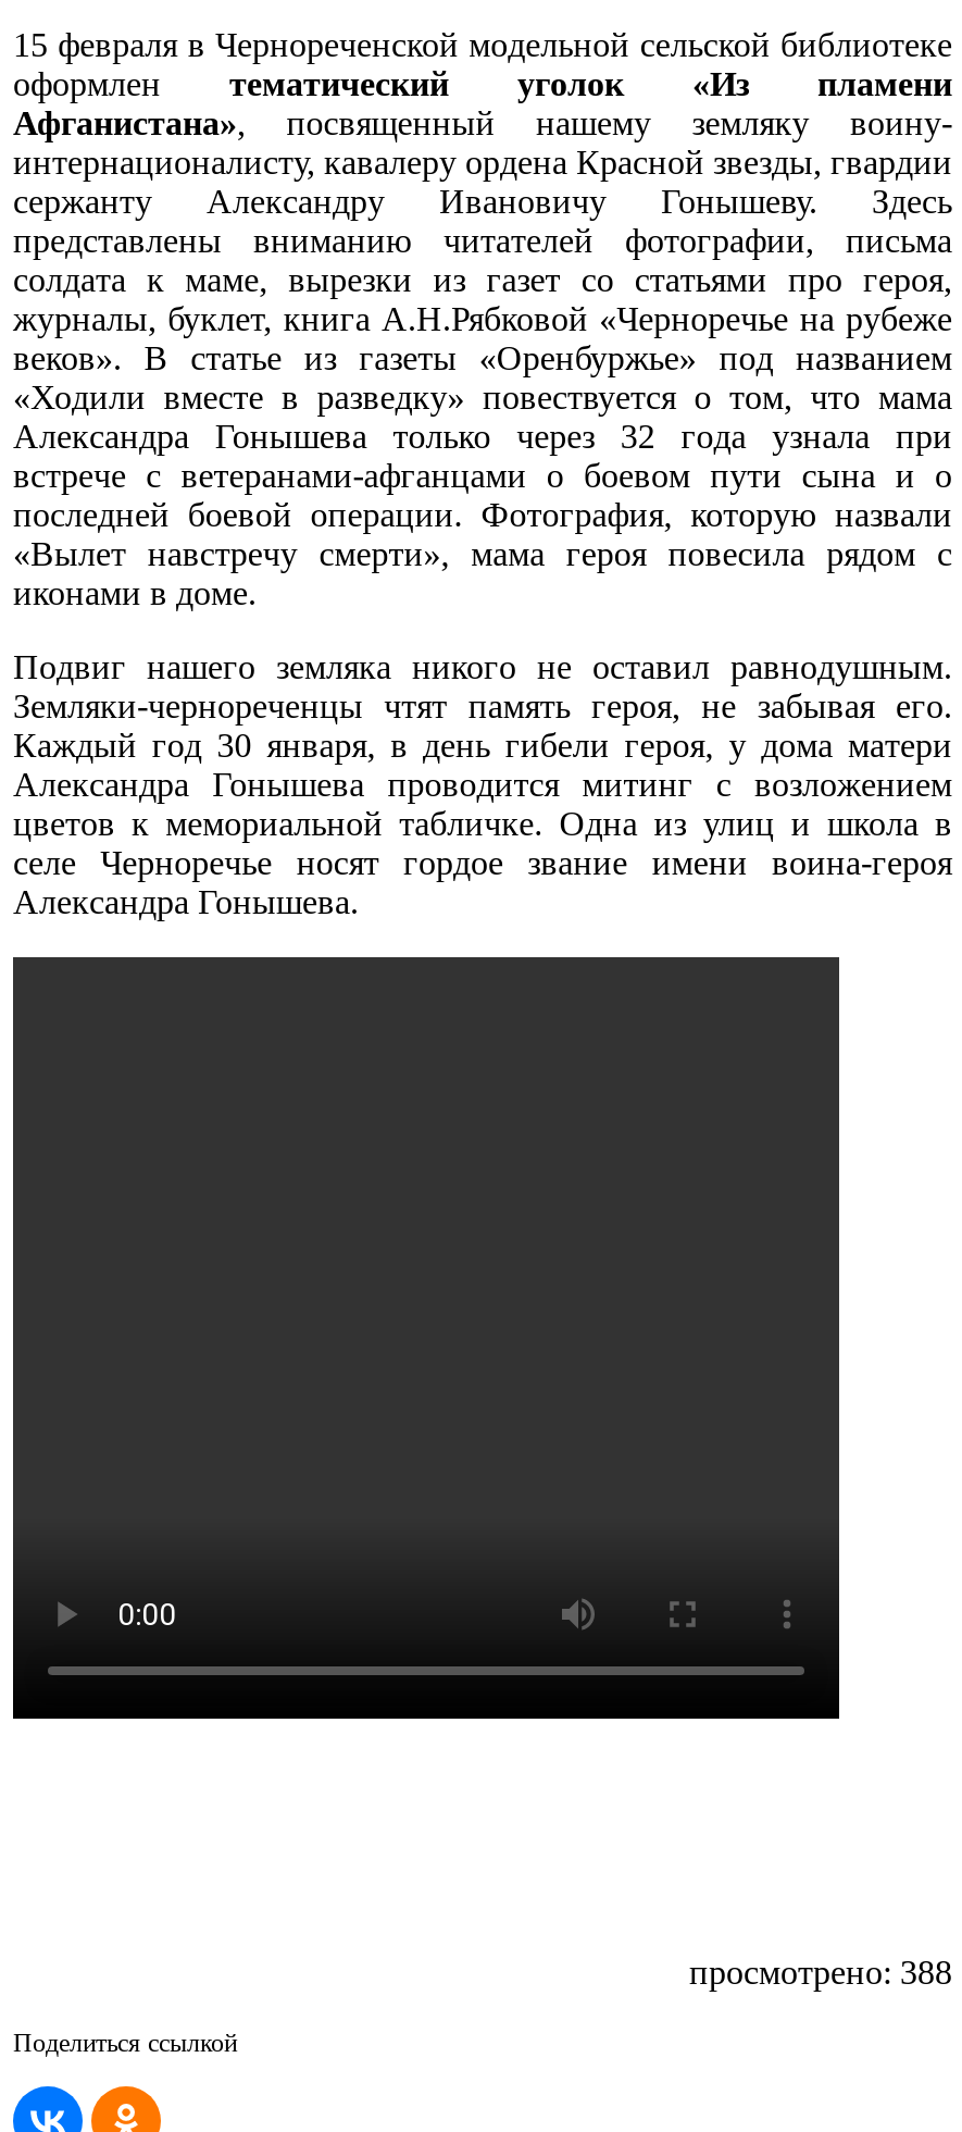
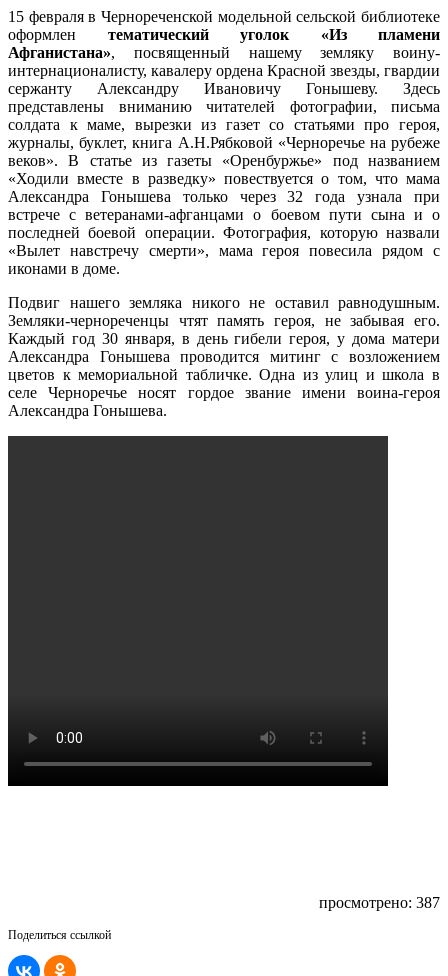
[689,1955,952,1992] просмотрено: 388 -> [319,894,440,911] просмотрено: 387

